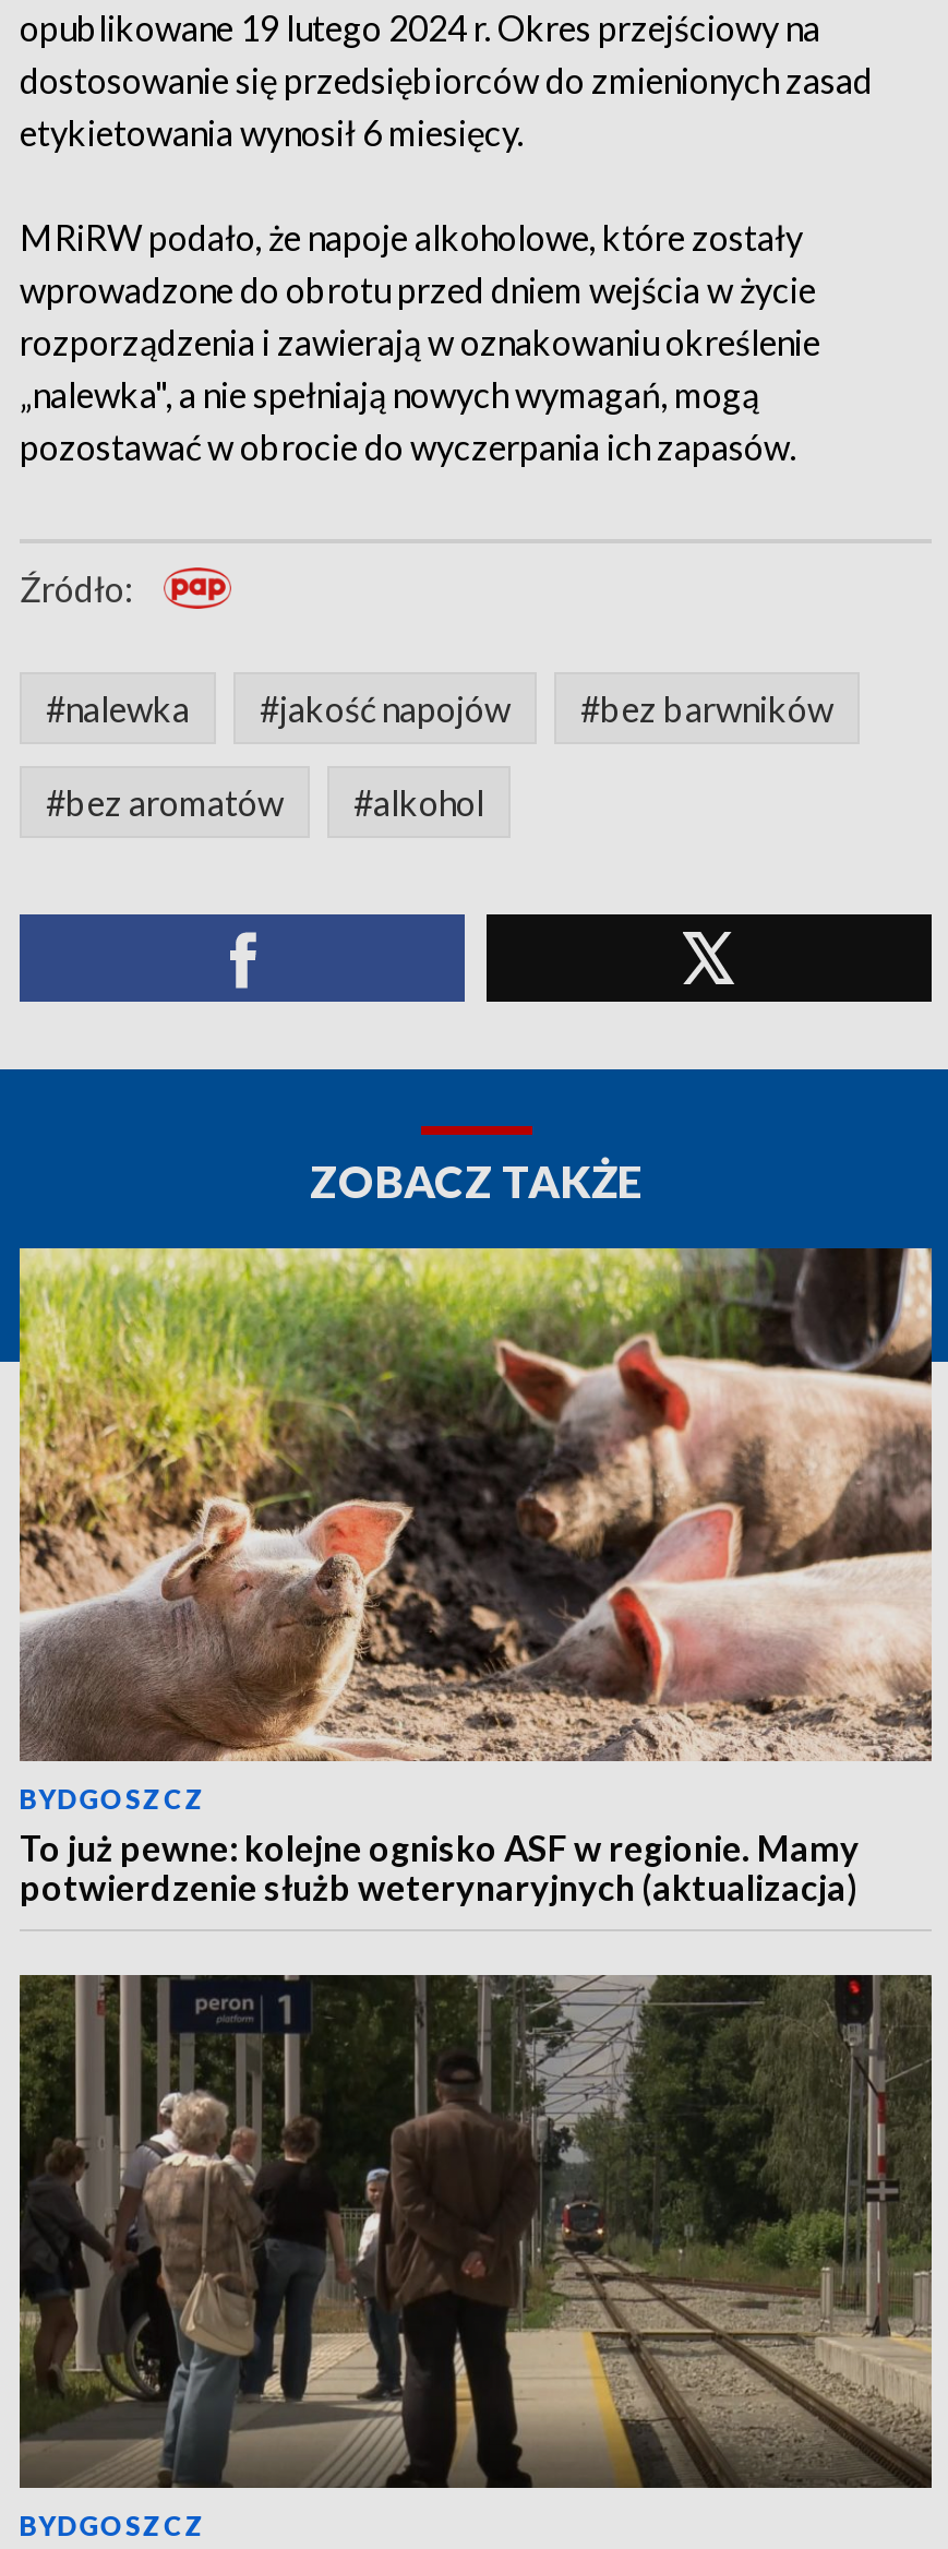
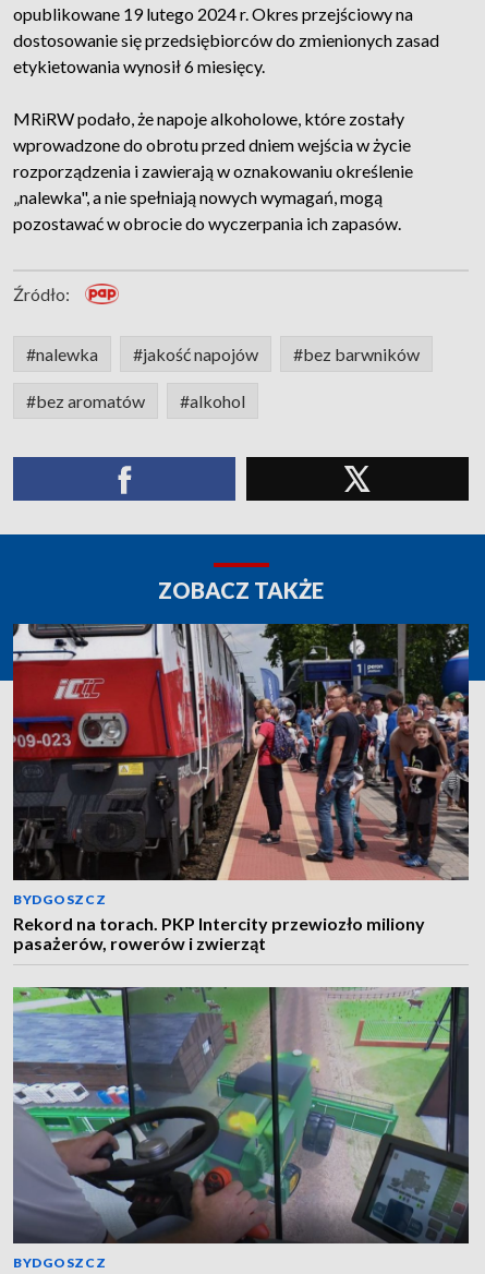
[17,1246,934,1907] [image] | To już pewne: kolejne ognisko ASF w regionie. Mamy | potwierdzenie służb weterynaryjnych (aktualizacja) -> [12,623,470,953] [image] | Rekord na torach. PKP Intercity przewiozło miliony | pasażerów, rowerów i zwierząt
[17,1973,934,2488] [image] -> [12,986,470,1243] [image]

